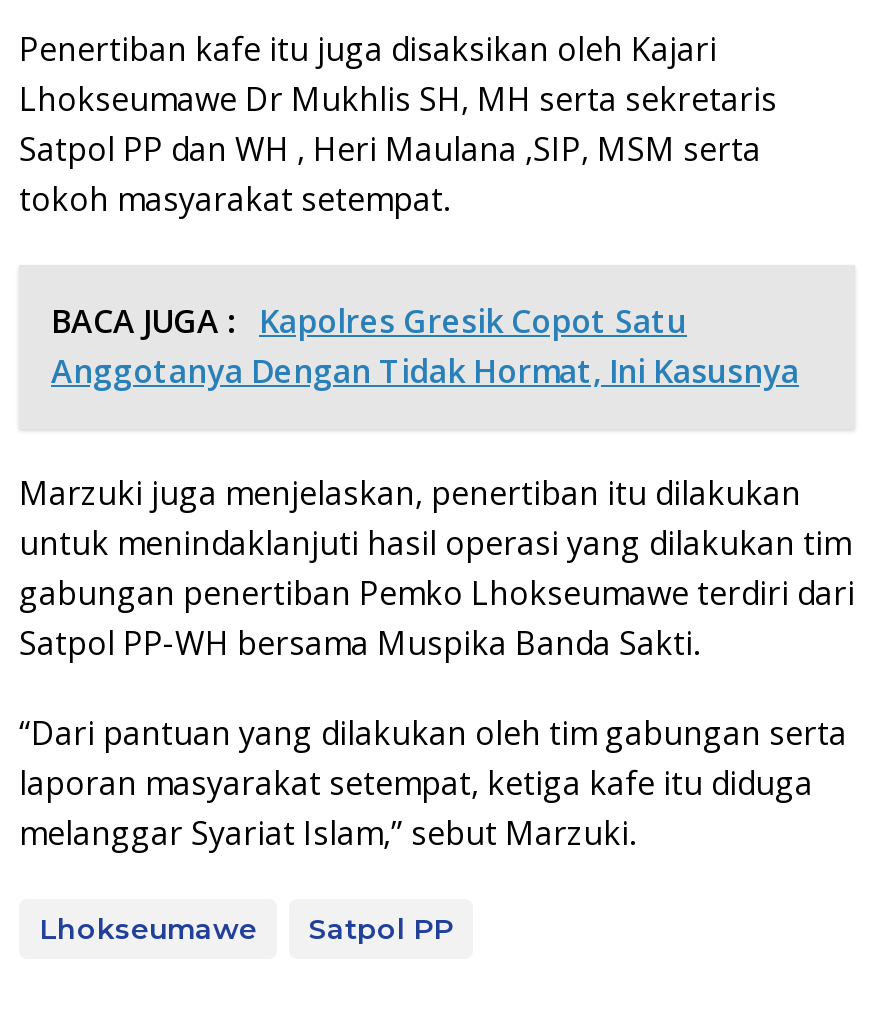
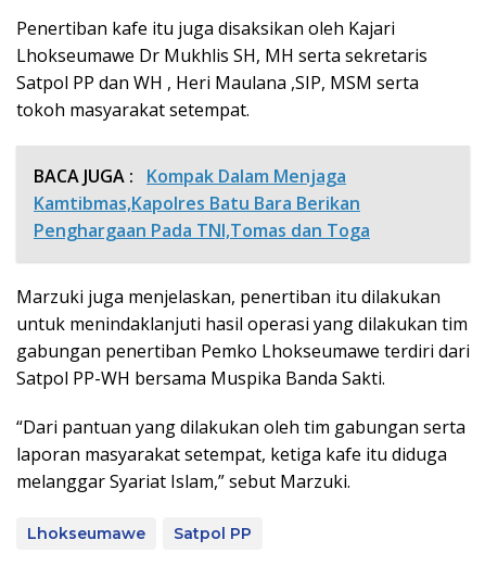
[51,299,799,393] BACA JUGA : Kapolres Gresik Copot Satu | Anggotanya Dengan Tidak Hormat, Ini Kasusnya -> [34,164,370,242] BACA JUGA : Kompak Dalam Menjaga | Kamtibmas,Kapolres Batu Bara Berikan | Penghargaan Pada TNI,Tomas dan Toga

